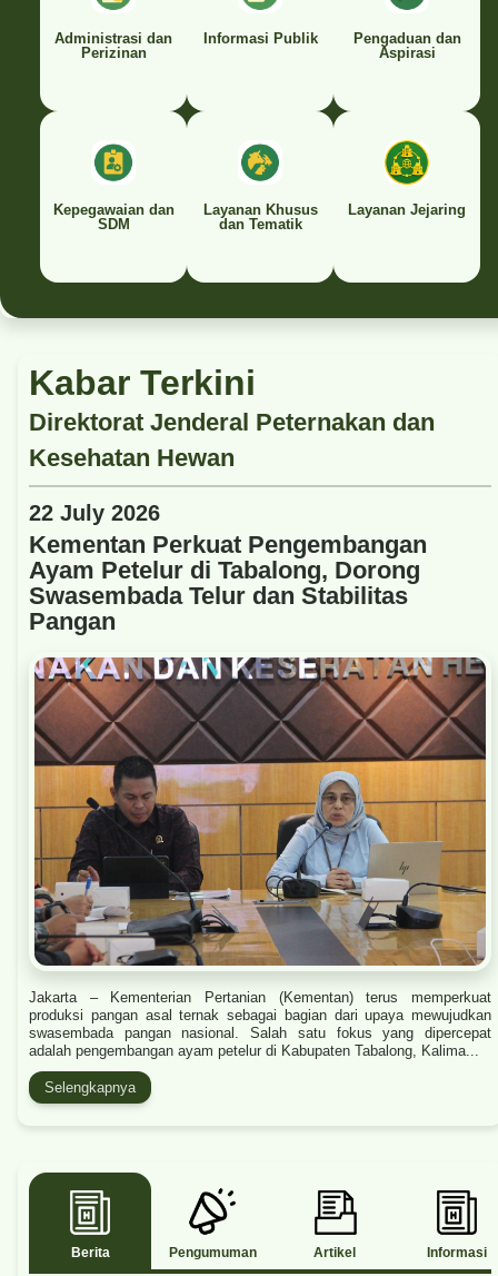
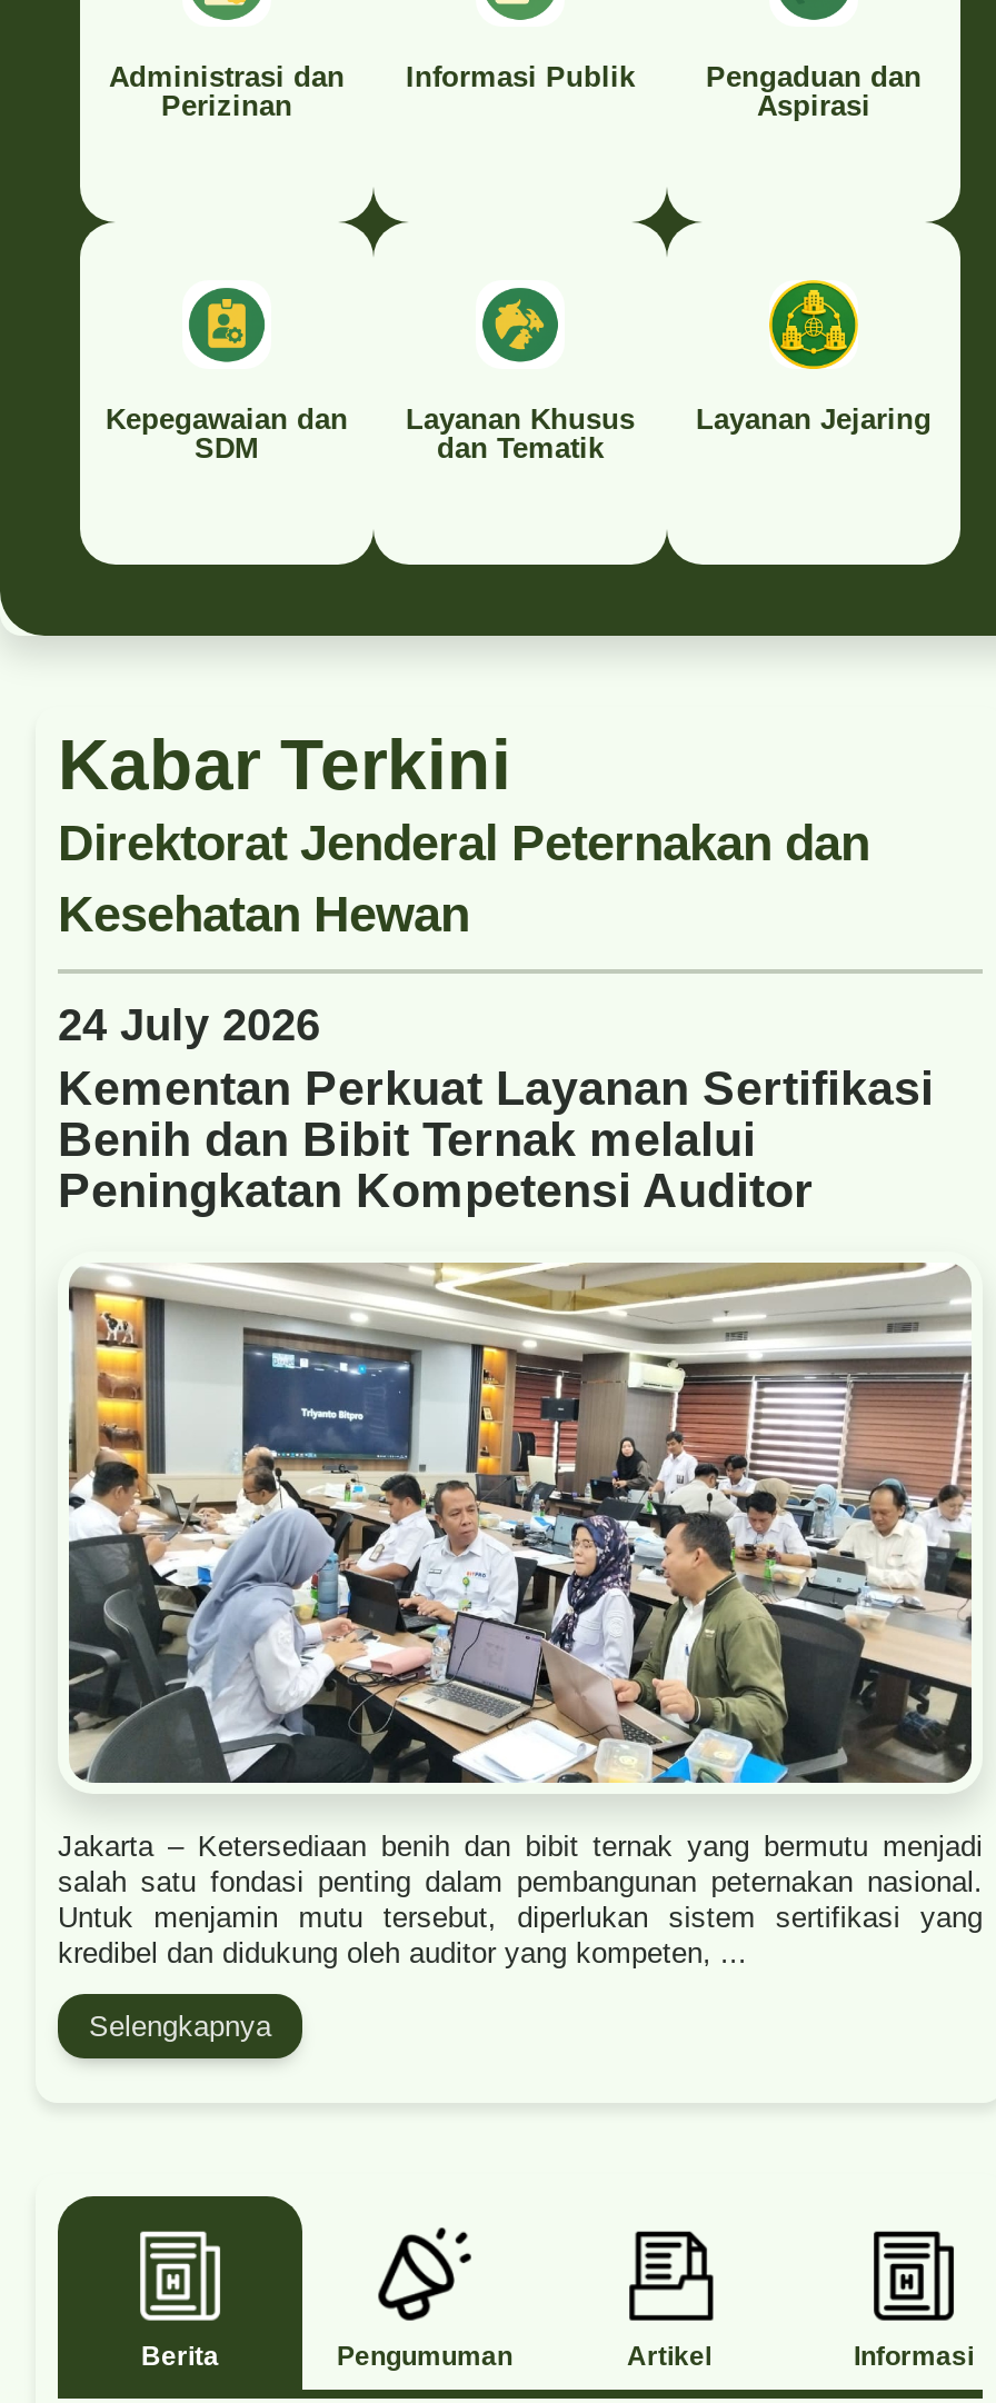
[29,501,427,635] 22 July 2026 | Kementan Perkuat Pengembangan | Ayam Petelur di Tabalong, Dorong | Swasembada Telur dan Stabilitas | Pangan -> [58,1000,934,1218] 24 July 2026 | Kementan Perkuat Layanan Sertifikasi | Benih dan Bibit Ternak melalui | Peningkatan Kompetensi Auditor
[33,656,487,908] [image] -> [67,1260,974,1785] [image]
[29,989,491,1059] Jakarta – Kementerian Pertanian (Kementan) terus memperkuat | produksi pangan asal ternak sebagai bagian dari upaya mewujudkan | swasembada pangan nasional. Salah satu fokus yang dipercepat | adalah pengembangan ayam petelur di Kabupaten Tabalong, Kalima... -> [58,1829,983,1970] Jakarta – Ketersediaan benih dan bibit ternak yang bermutu menjadi | salah satu fondasi penting dalam pembangunan peternakan nasional. | Untuk menjamin mutu tersebut, diperlukan sistem sertifikasi yang | kredibel dan didukung oleh auditor yang kompeten, ...

